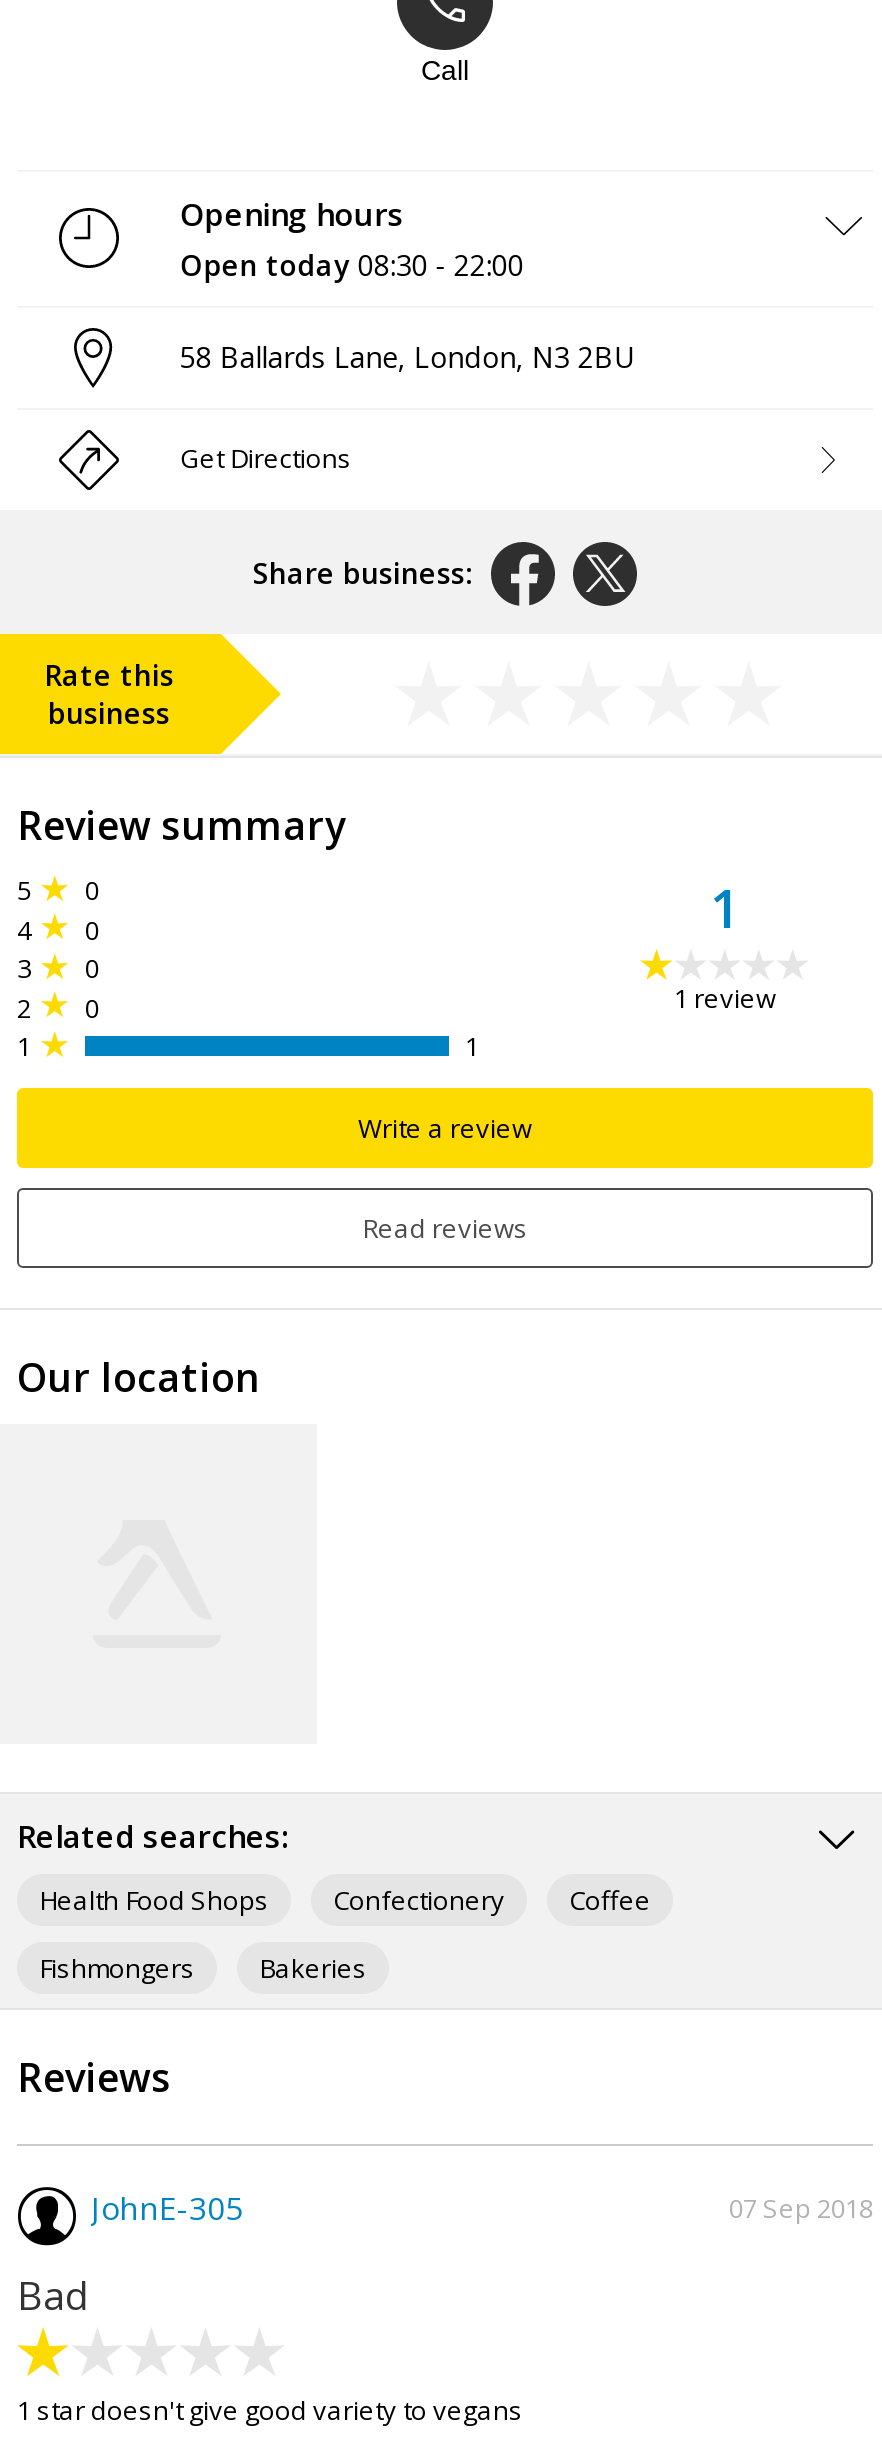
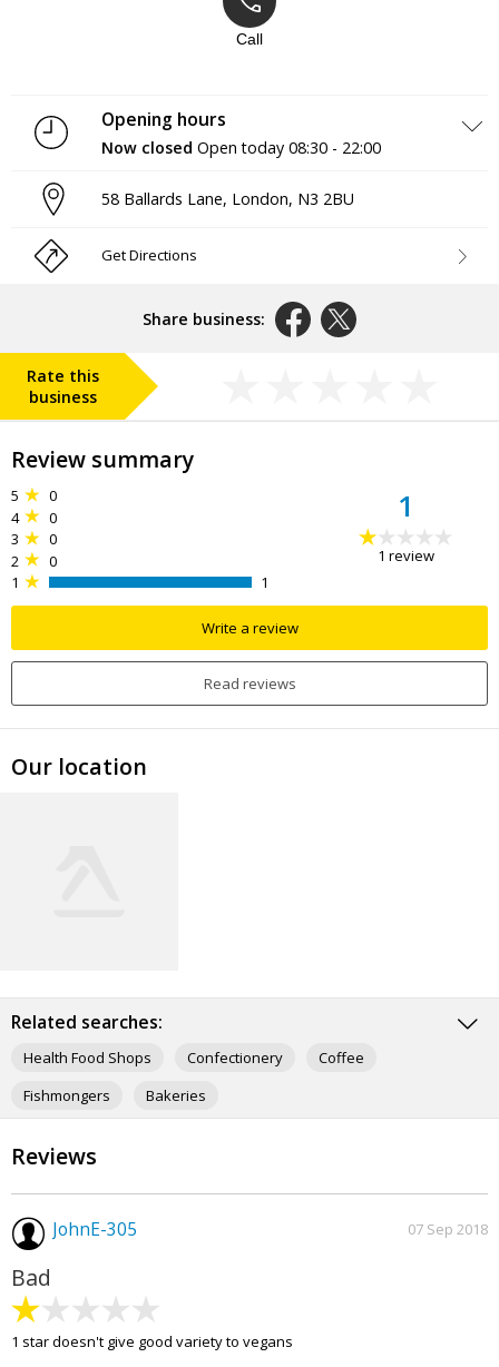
[180,247,524,285] Open today 08:30 - 22:00 -> [102,137,381,158] Now closed Open today 08:30 - 22:00

